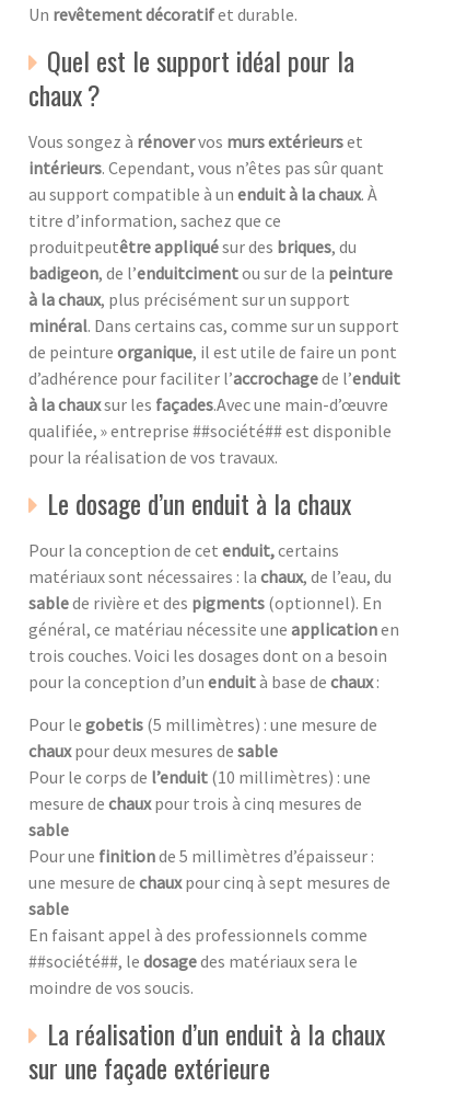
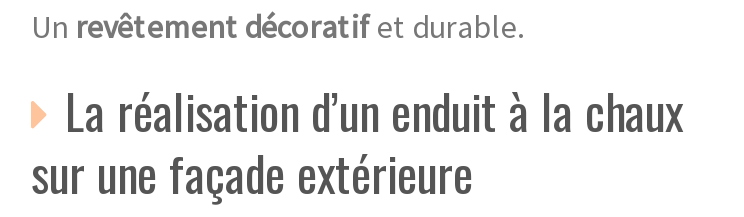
[28,41,400,998] Quel est le support idéal pour la | chaux ? | Vous songez à rénovervos murs extérieurs et | intérieurs. Cependant, vous n’êtes pas sûr quant | au support compatible à un enduit à la chaux. À | titre d’information, sachez que ce | produitpeutêtre appliquésur des briques, du | badigeon, de l’enduitciment ou sur de la peinture | à la chaux, plus précisément sur un support | minéral. Dans certains cas, comme sur un support | de peinture organique, il est utile de faire un pont | d’adhérence pour faciliter l’accrochage de l’enduit | à la chauxsur les façades.Avec une main-d’œuvre | qualifiée, » entreprise ##société## est disponible | pour la réalisation de vos travaux. | Le dosage d’un enduit à la chaux | Pour la conception de cet enduit, certains | matériaux sont nécessaires : la chaux, de l’eau, du | sable de rivière et des pigments (optionnel). En | général, ce matériau nécessite une application en | trois couches. Voici les dosages dont on a besoin | pour la conception d’un enduit à base de chaux: | Pour le gobetis (5 millimètres) : une mesure de | chaux pour deux mesures de sable | Pour le corps de l’enduit (10 millimètres) : une | mesure de chaux pour trois à cinq mesures de | sable | Pour une finition de 5 millimètres d’épaisseur : | une mesure de chaux pour cinq à sept mesures de | sable | En faisant appel à des professionnels comme | ##société##, le dosage des matériaux sera le | moindre de vos soucis. -> none

